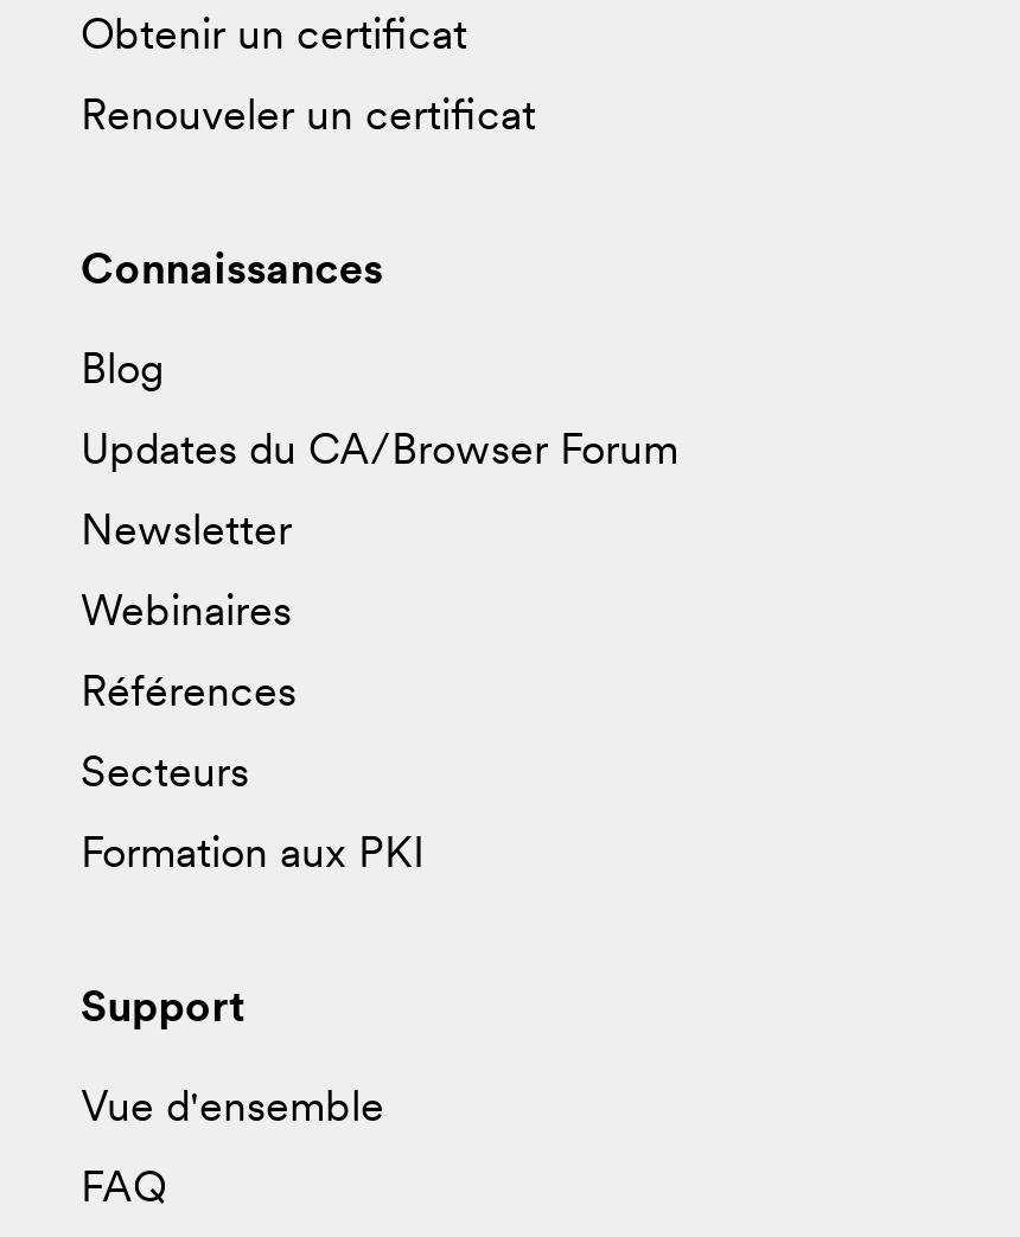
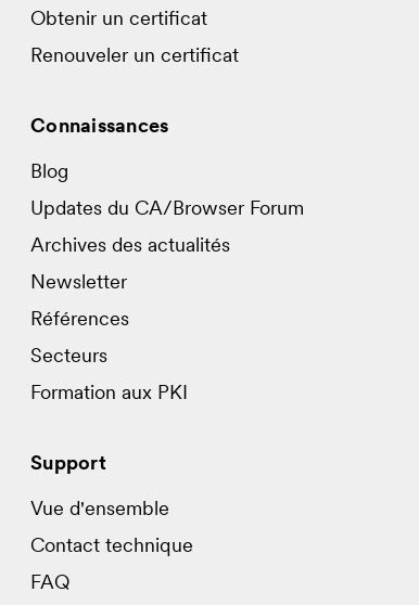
none -> [30,236,230,257] Archives des actualités
[81,591,292,636] Webinaires -> none
none -> [30,536,193,557] Contact technique

